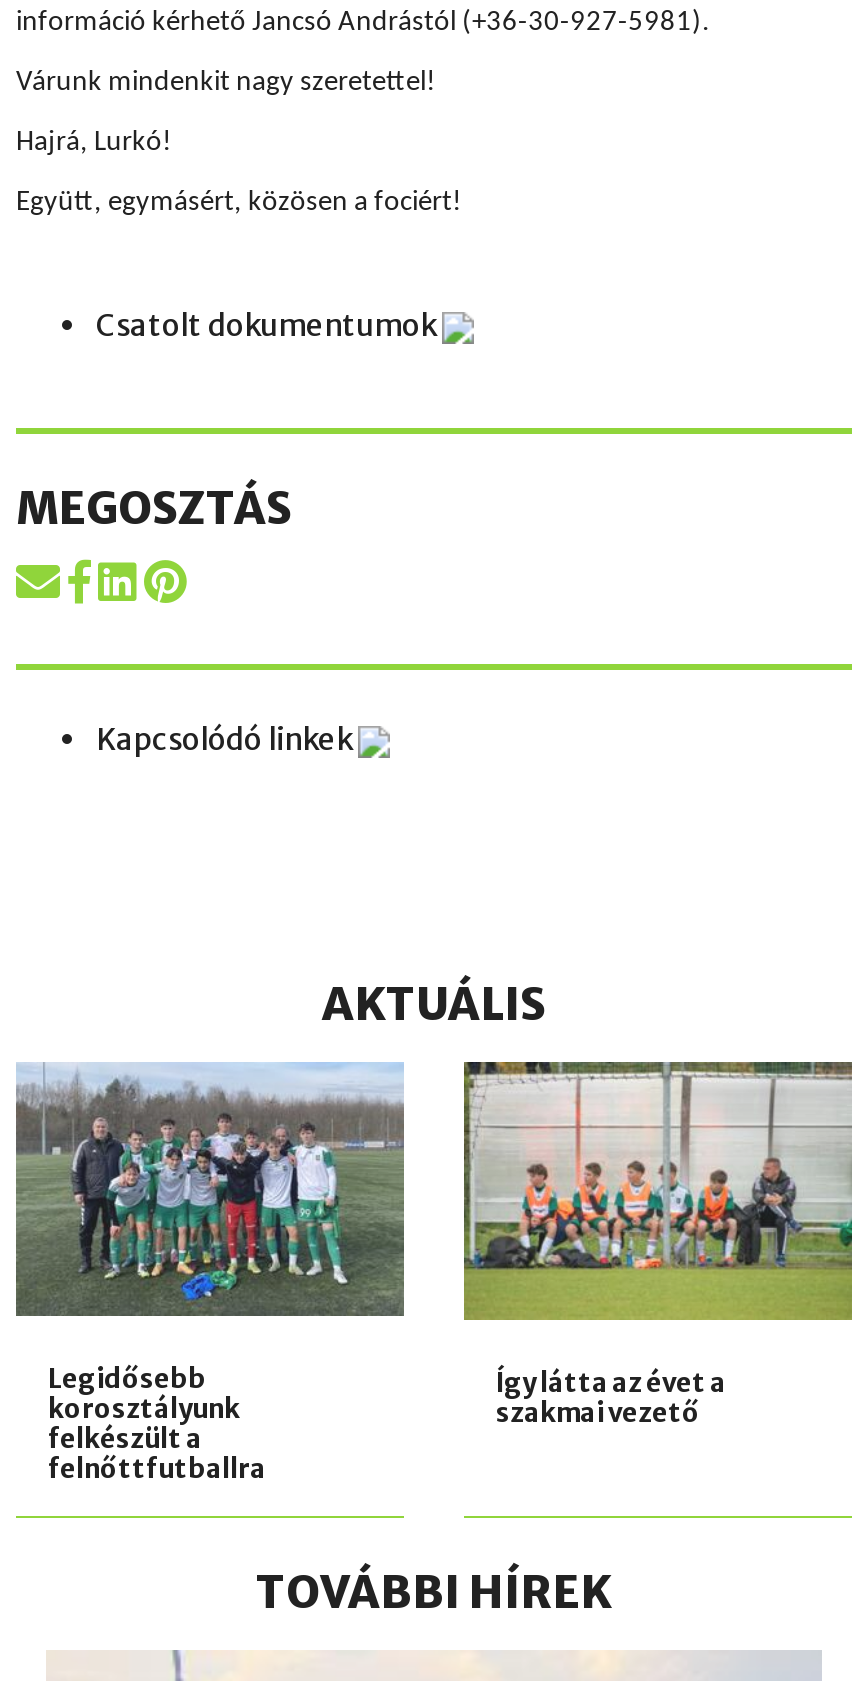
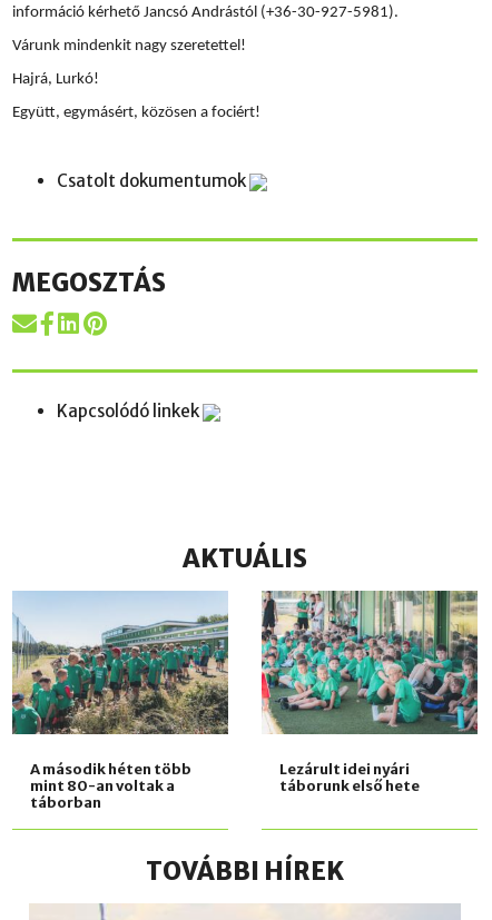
[14,1066,404,1487] [image] | Legidősebb | korosztályunk | felkészült a | felnőttfutballra -> [11,592,228,812] [image] | A második héten több | mint 80-an voltak a | táborban
[462,1060,852,1429] [image] | Így látta az évet a | szakmai vezető -> [260,591,479,795] [image] | Lezárult idei nyári | táborunk első hete

